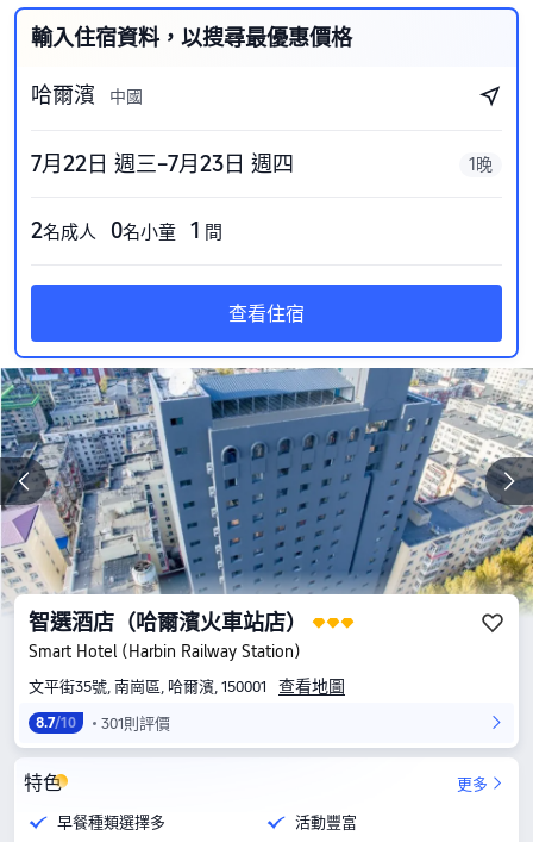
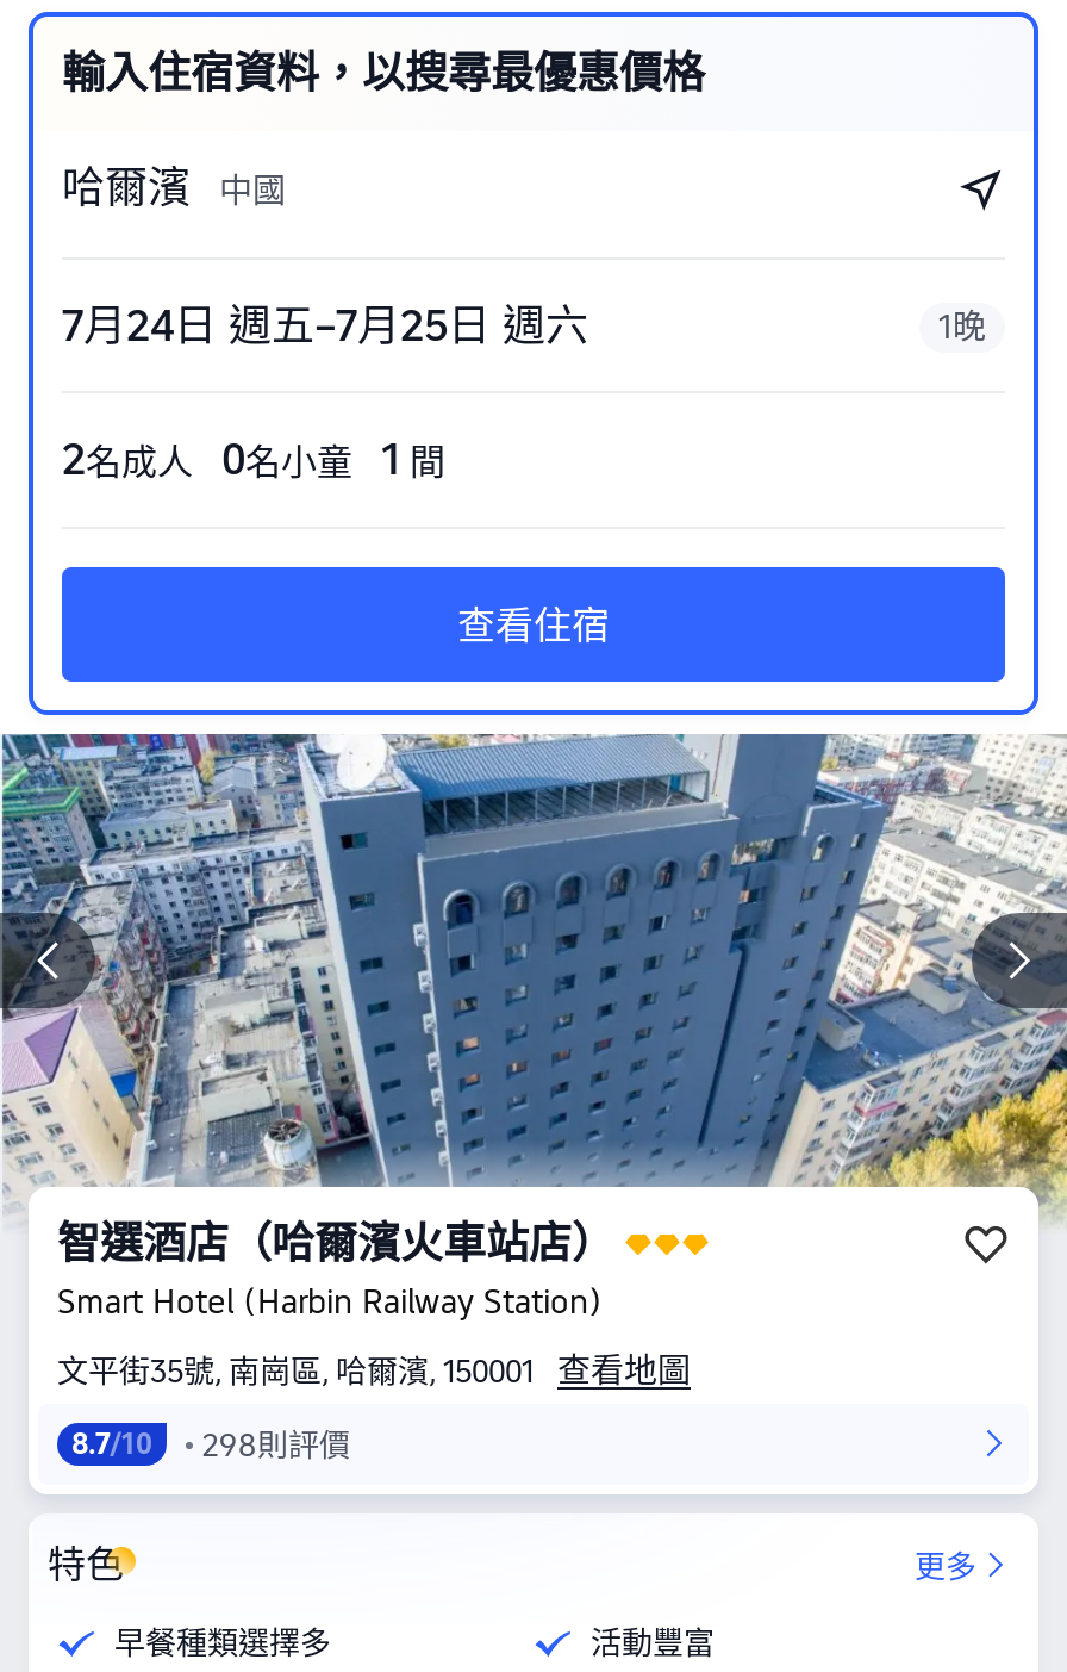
[31,151,294,176] 7月22日 週三–7月23日 週四 -> [62,300,588,350] 7月24日 週五–7月25日 週六
[36,714,170,732] 8.7/10 301則評價 -> [71,1427,350,1462] 8.7/10 298則評價

